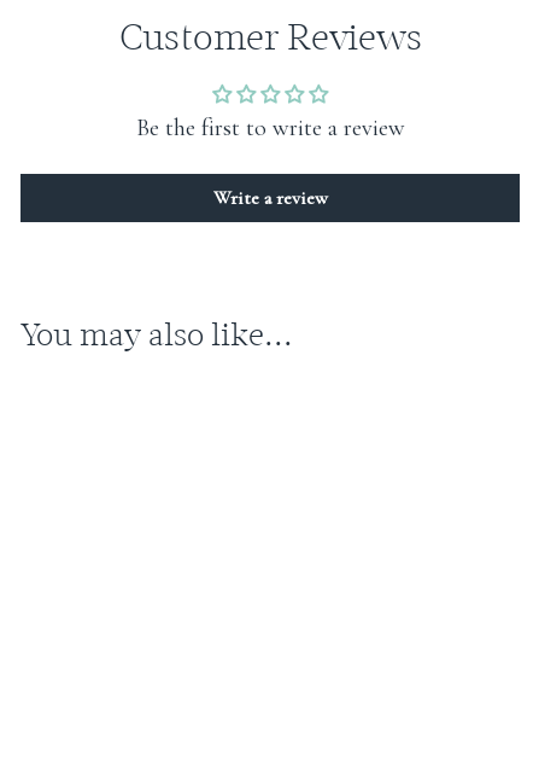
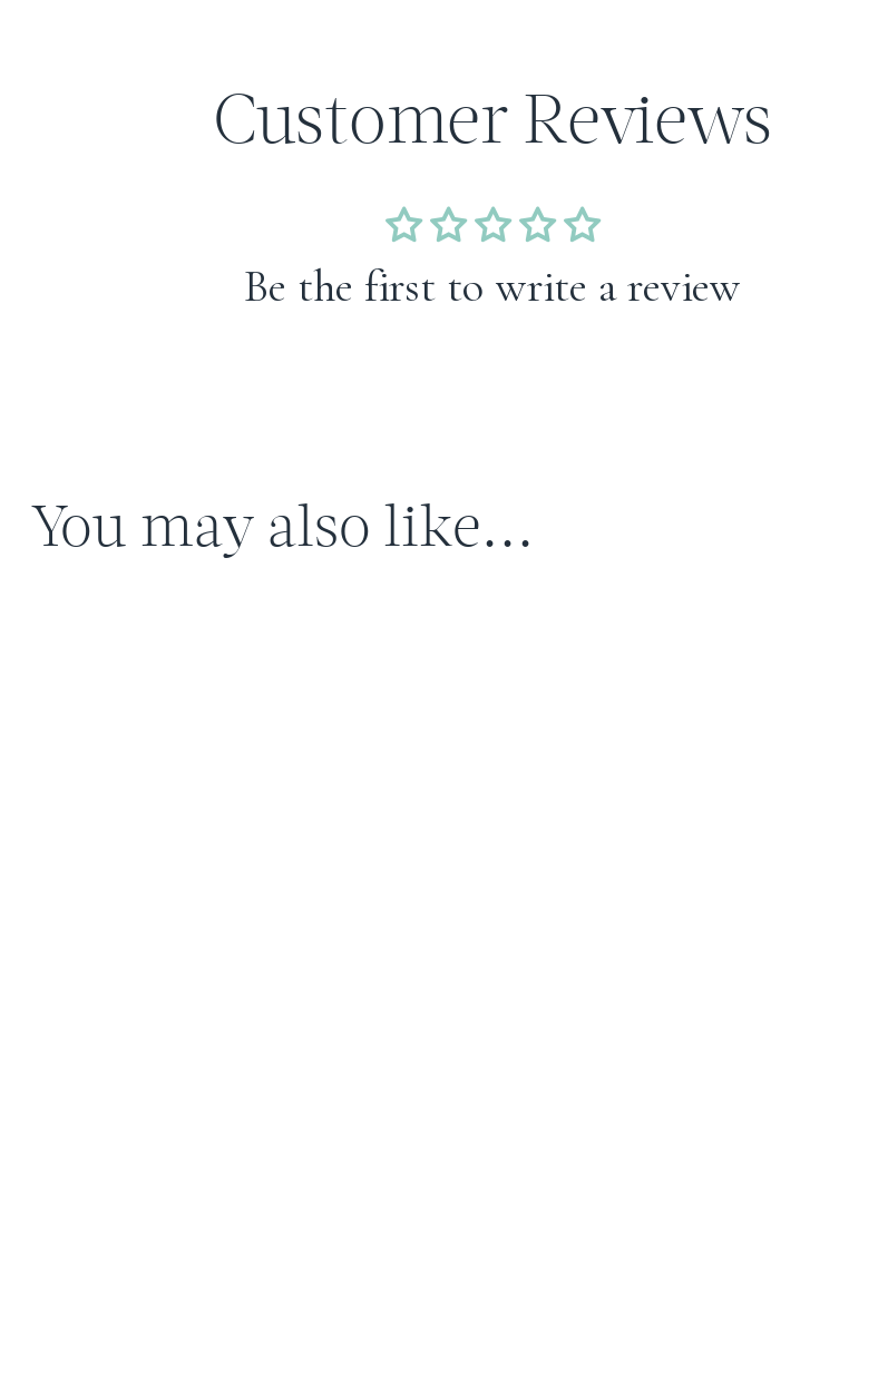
[213,185,327,210] Write a review -> none

